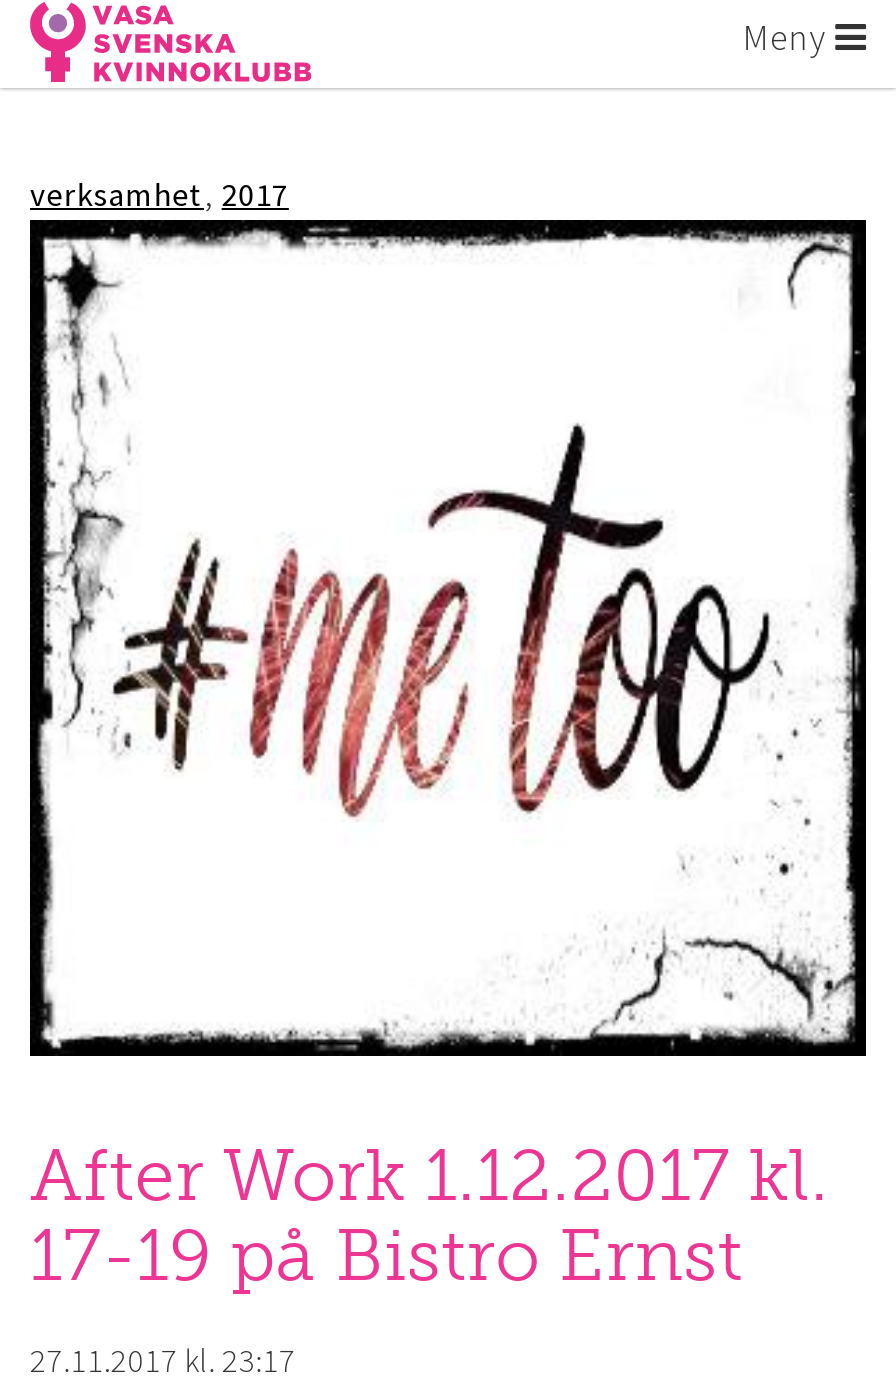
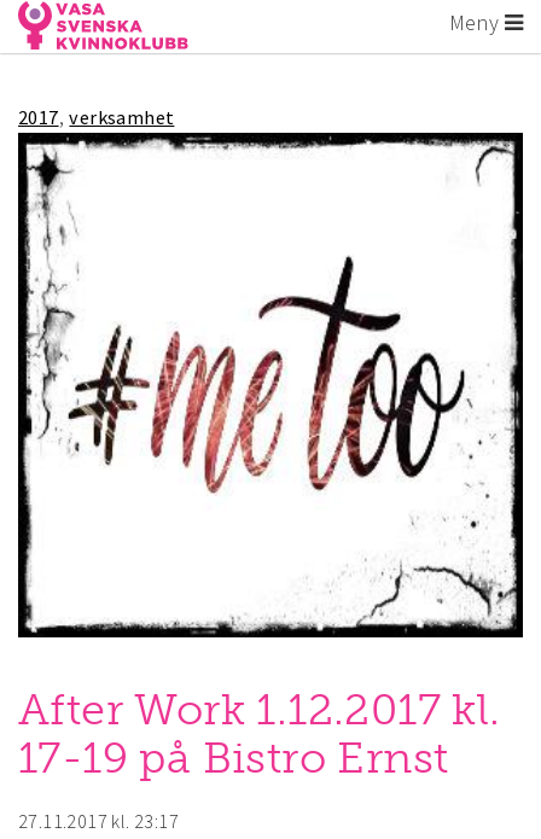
[30,174,289,214] verksamhet 2017 -> [18,105,174,129] 2017 verksamhet

